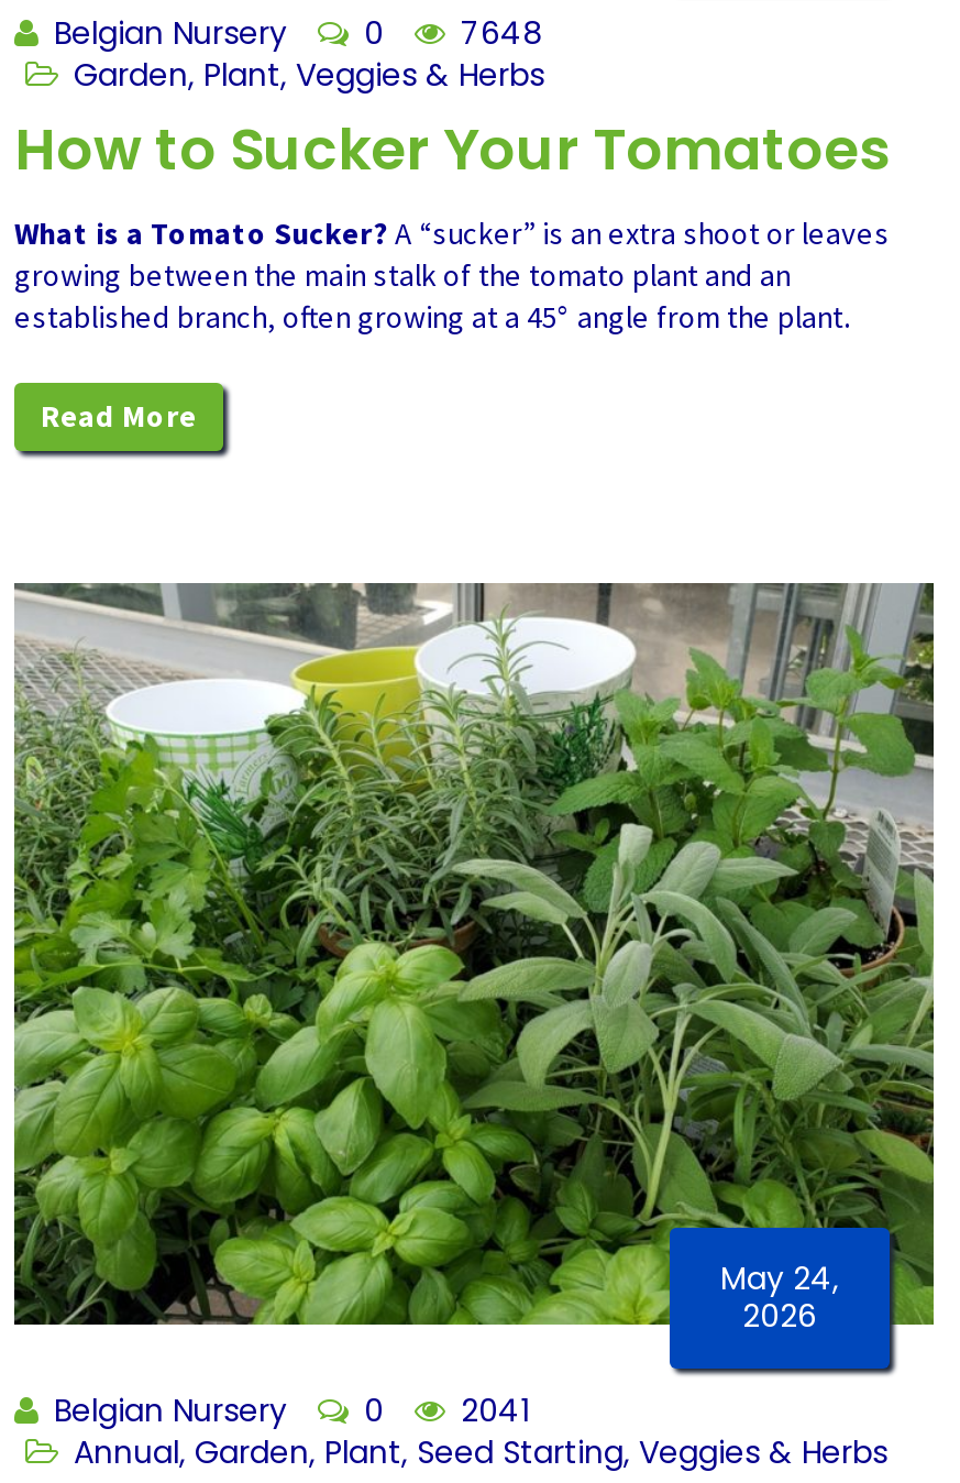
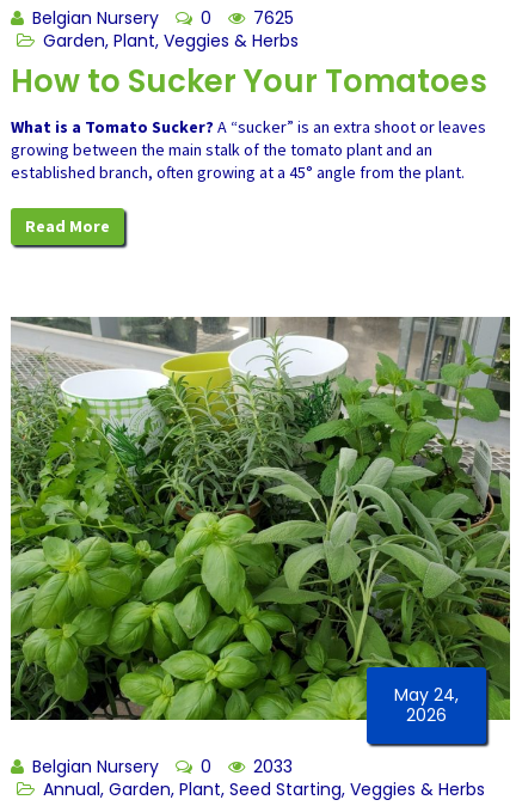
[45,12,542,56] Belgian Nursery 0 7648 -> [27,6,294,30] Belgian Nursery 0 7625
[45,1389,529,1433] Belgian Nursery 0 2041 -> [27,755,293,779] Belgian Nursery 0 2033

